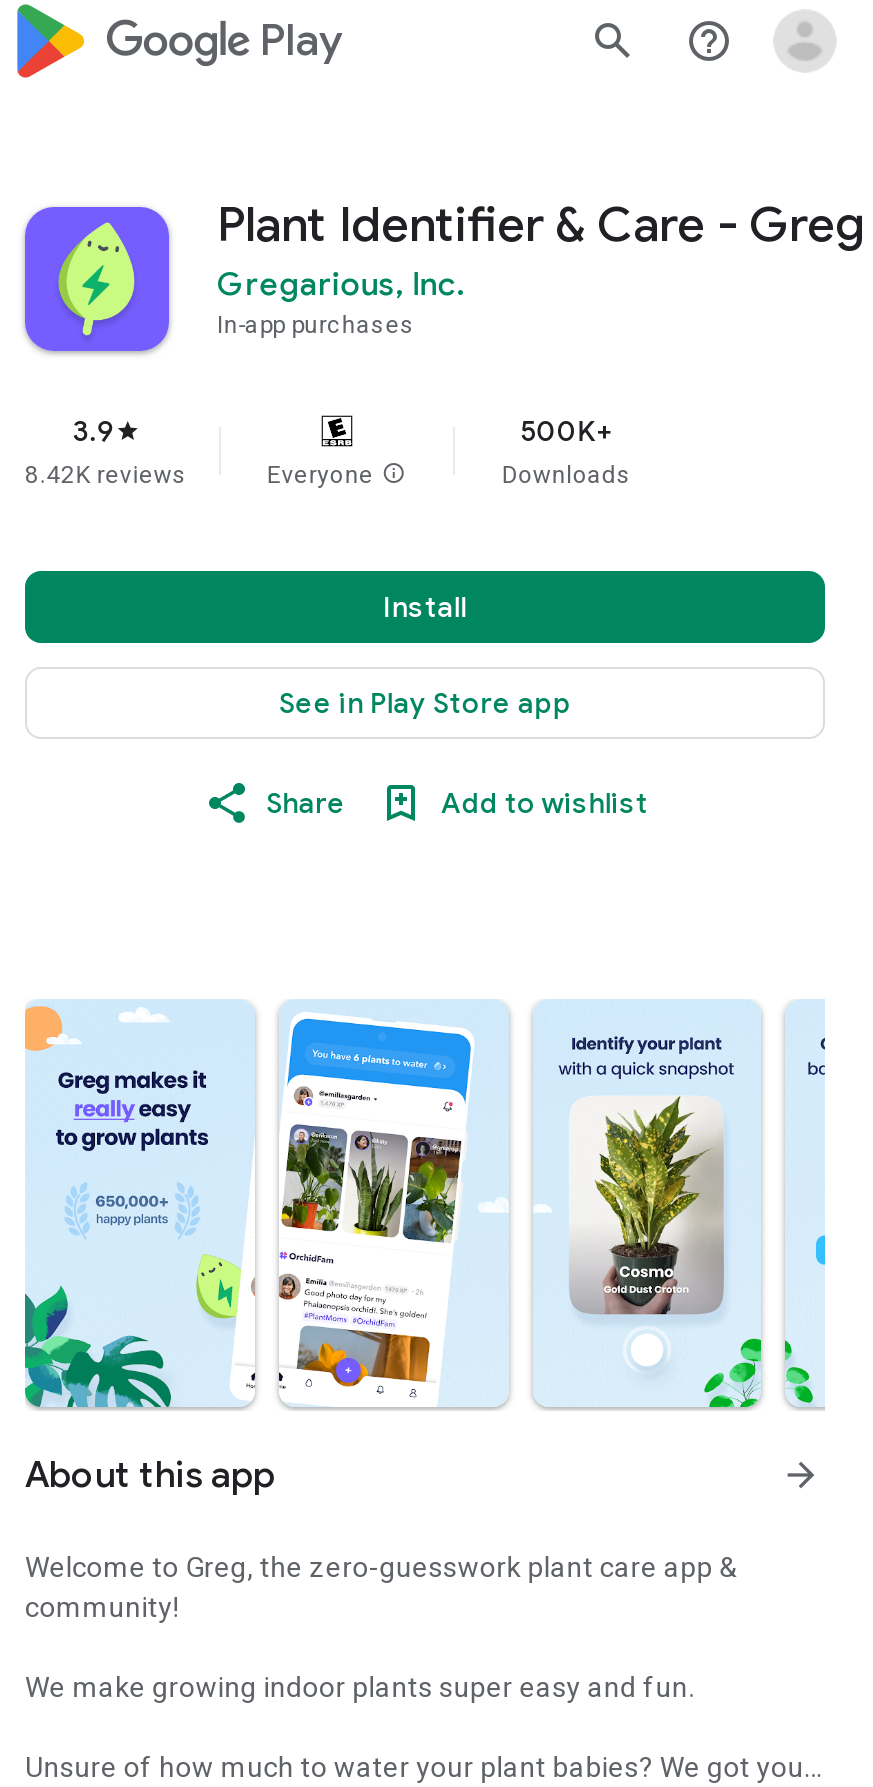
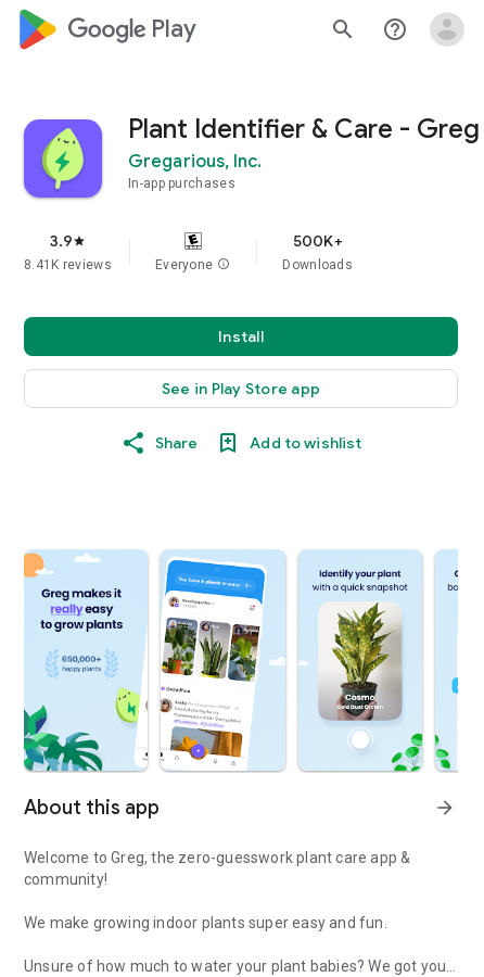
[25,461,187,489] 8.42K reviews -> [24,257,112,272] 8.41K reviews

